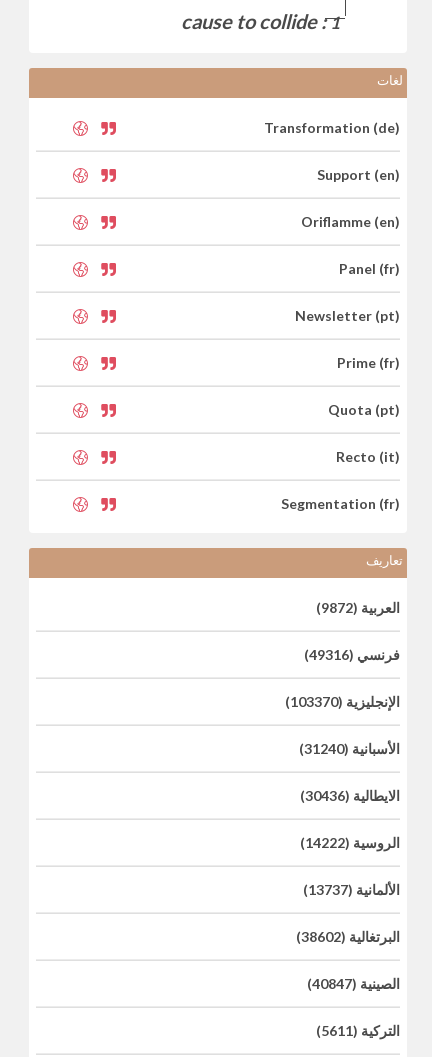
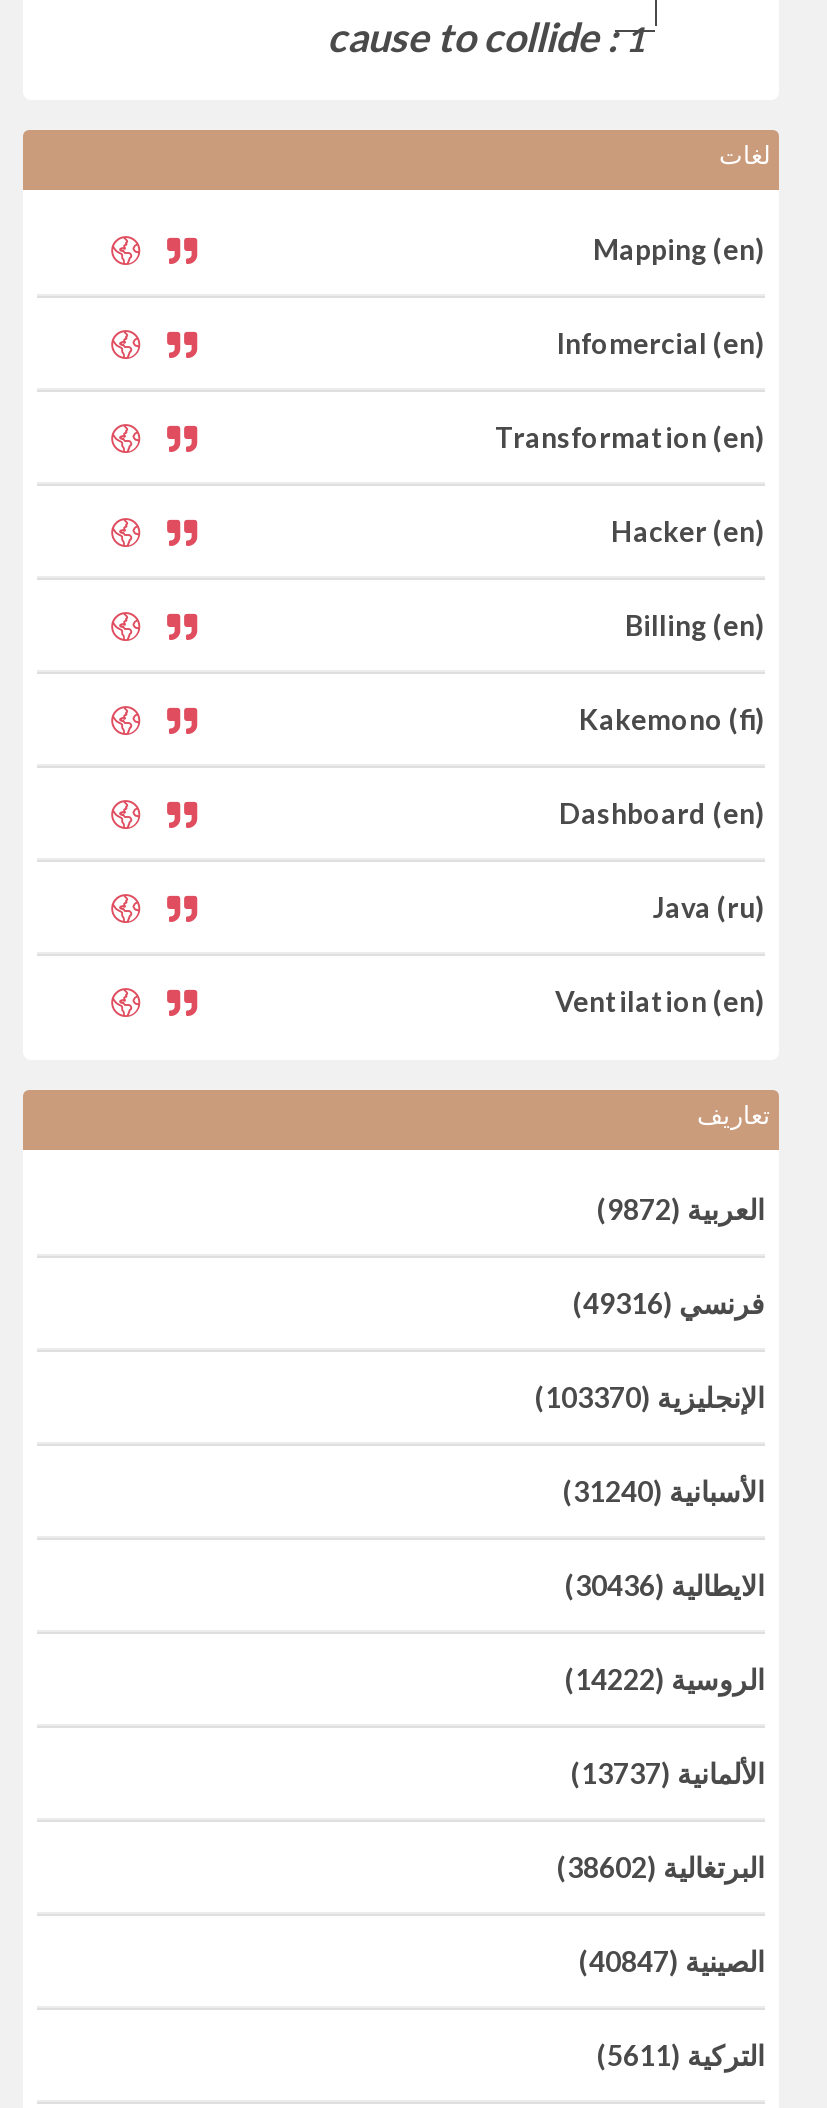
[264,119,400,136] Transformation (de) -> [593,232,765,266] Mapping (en)
[317,166,400,183] Support (en) -> [557,326,765,360] Infomercial (en)
[301,213,400,230] Oriflamme (en) -> [495,420,765,454] Transformation (en)
[339,260,400,277] Panel (fr) -> [611,514,765,548] Hacker (en)
[295,307,400,324] Newsletter (pt) -> [625,608,765,642] Billing (en)
[337,354,400,371] Prime (fr) -> [579,702,765,736] Kakemono (fi)
[328,401,400,418] Quota (pt) -> [559,796,765,830] Dashboard (en)
[336,448,400,465] Recto (it) -> [653,890,765,924] Java (ru)
[281,495,400,512] Segmentation (fr) -> [555,984,765,1018] Ventilation (en)

